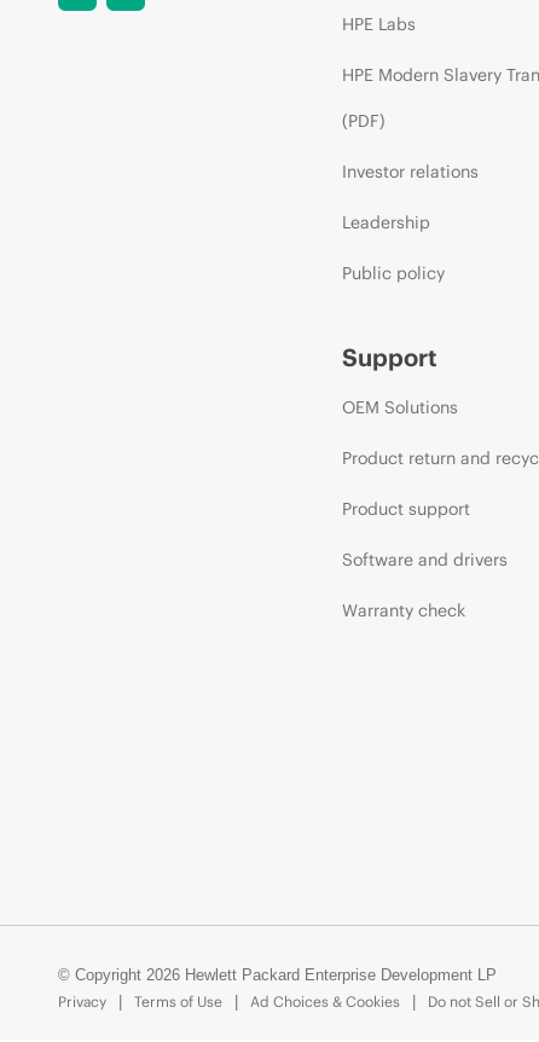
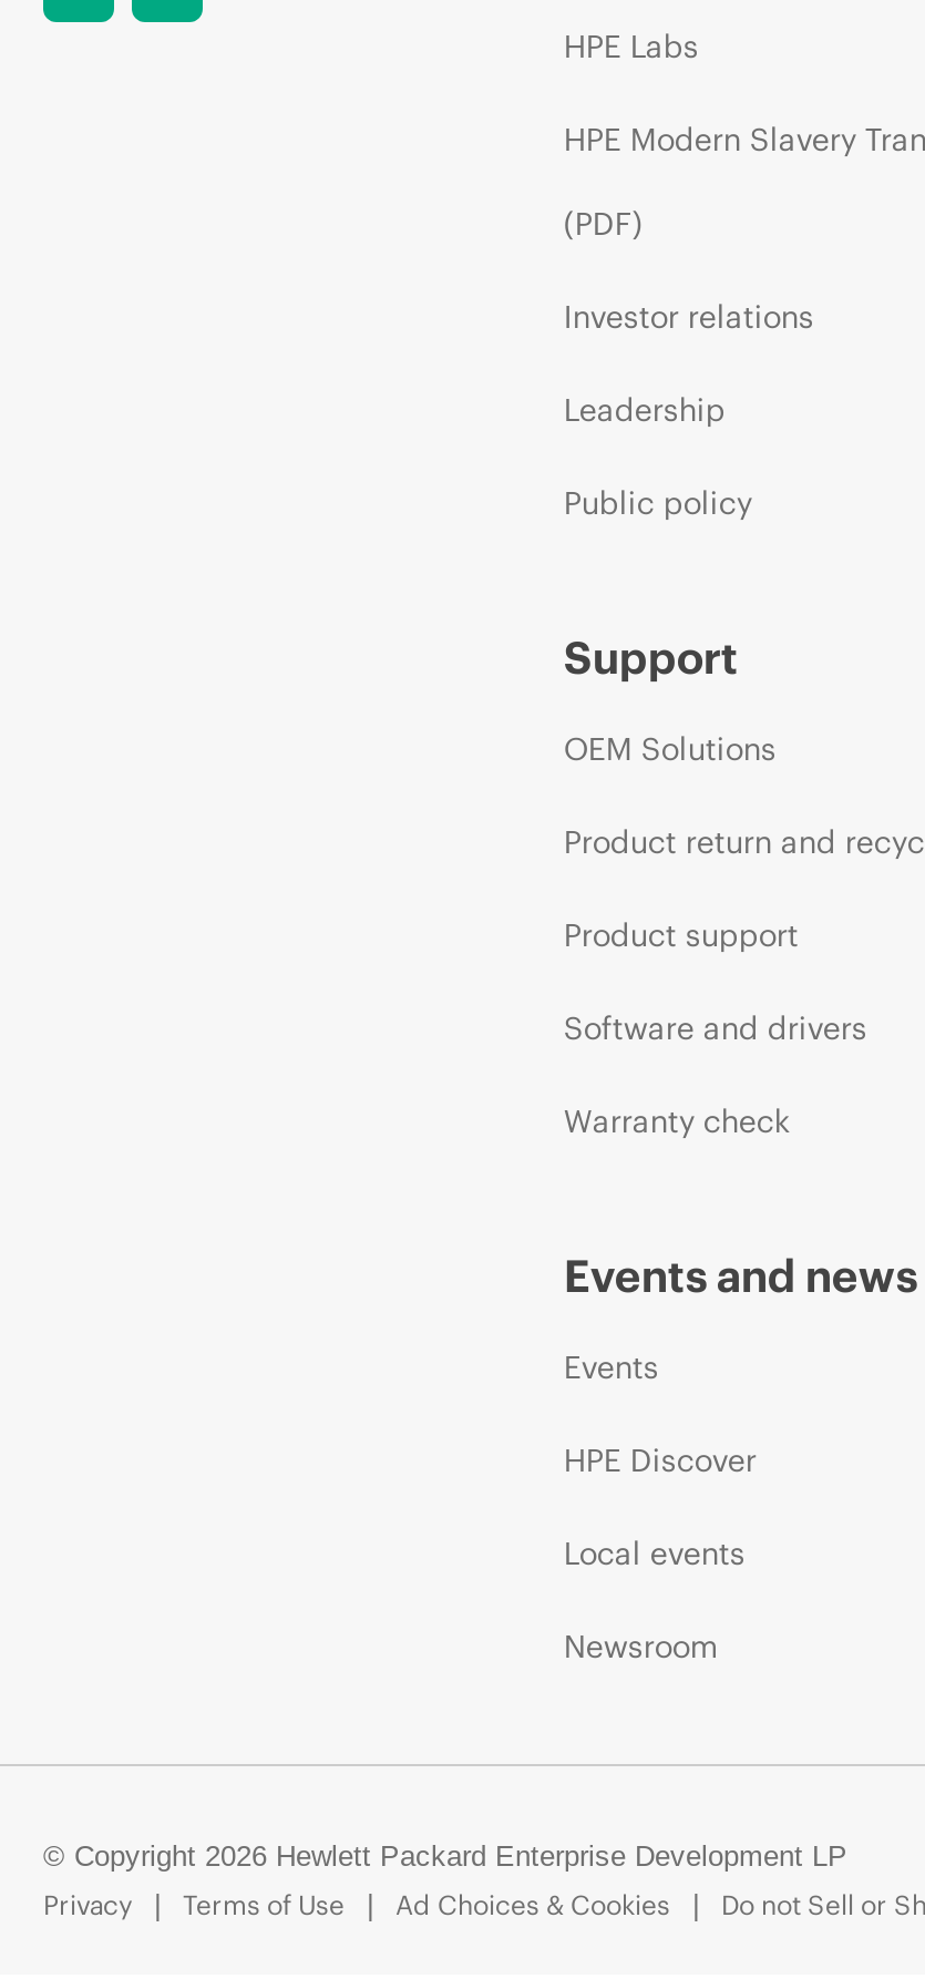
none -> [564,1248,918,1667] Events and news | Events | HPE Discover | Local events | Newsroom

